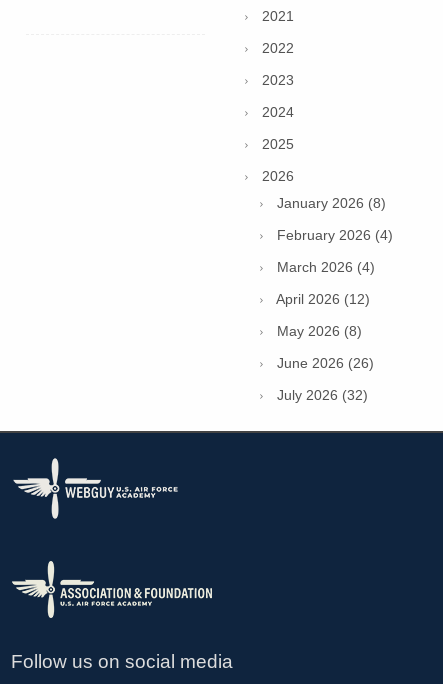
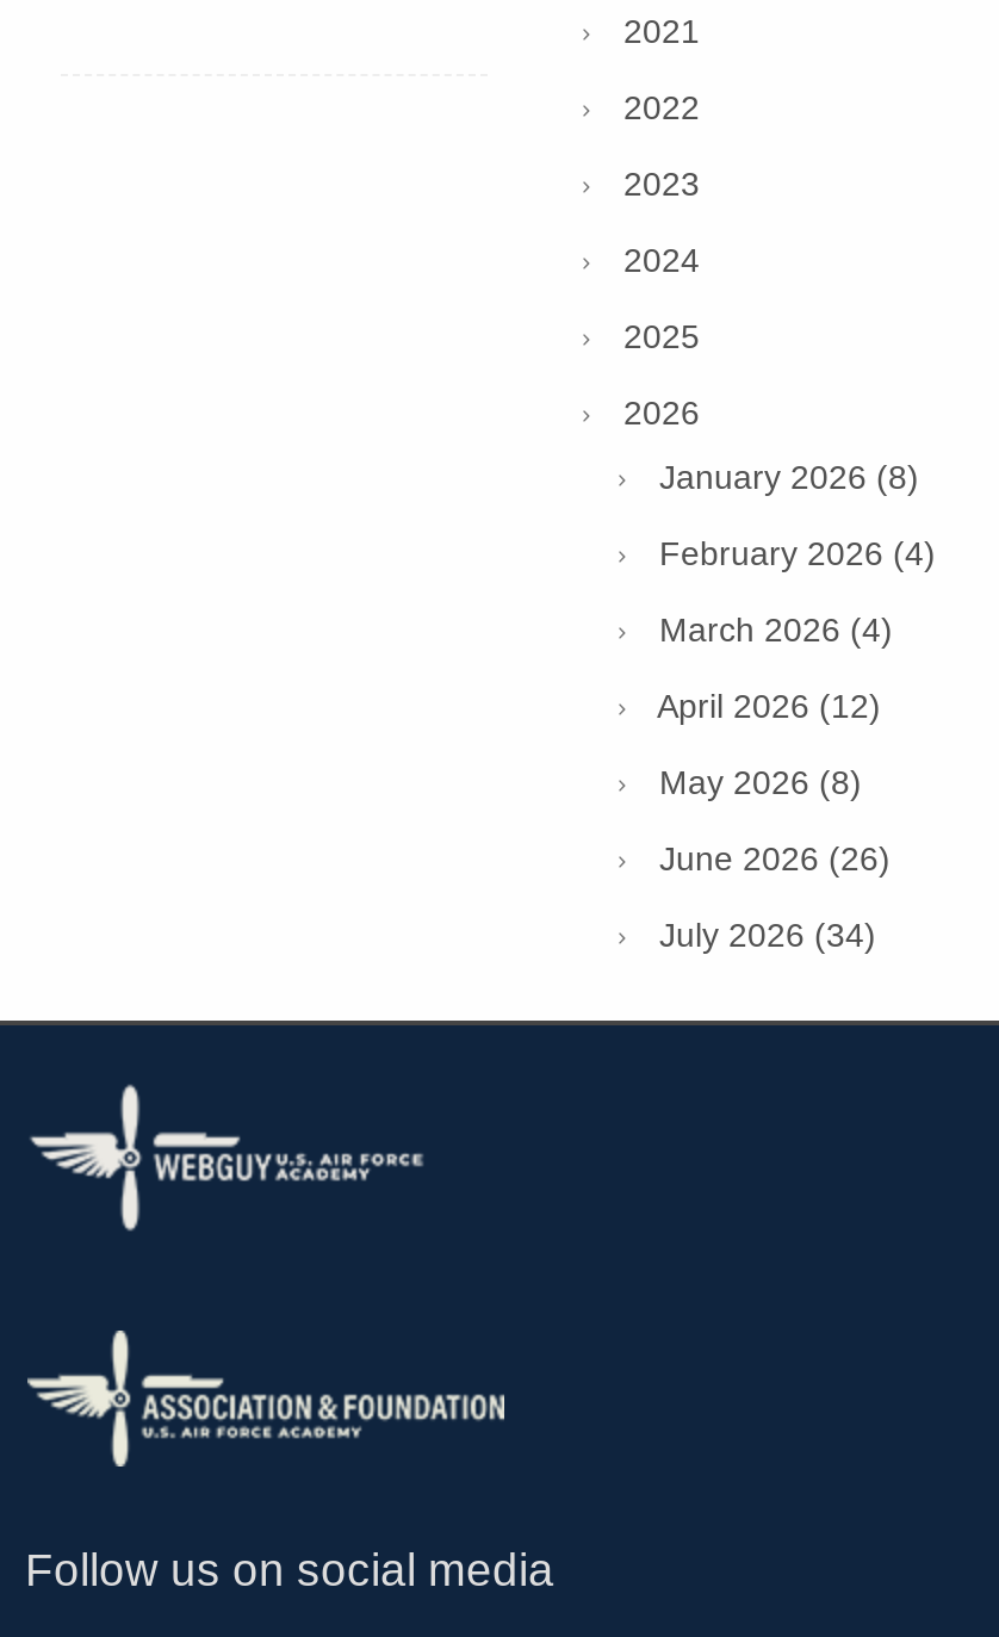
[277,387,368,403] July 2026 (32) -> [659,916,876,954] July 2026 (34)

